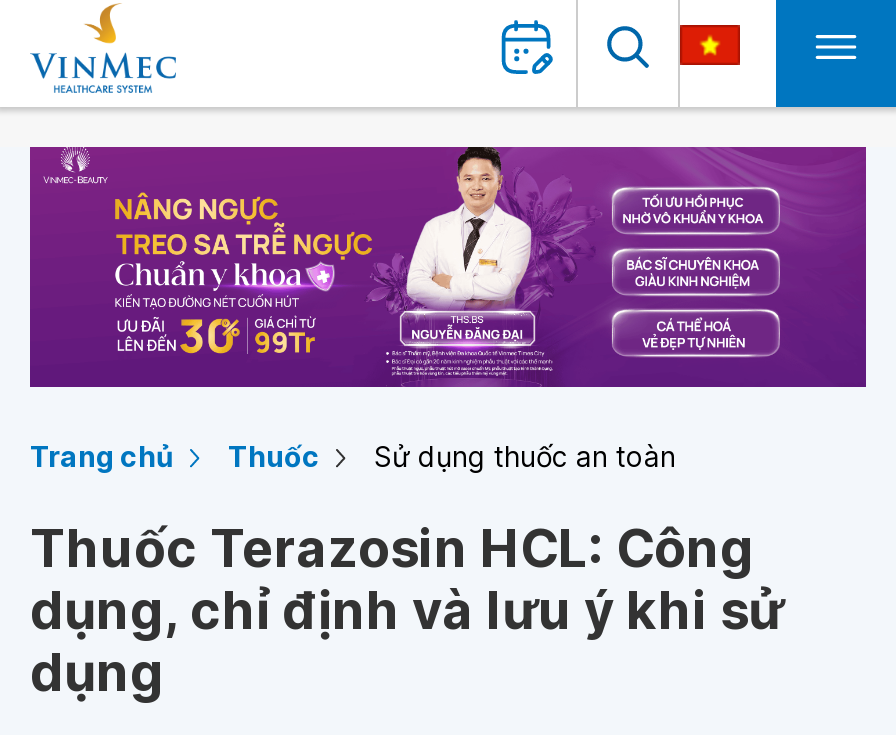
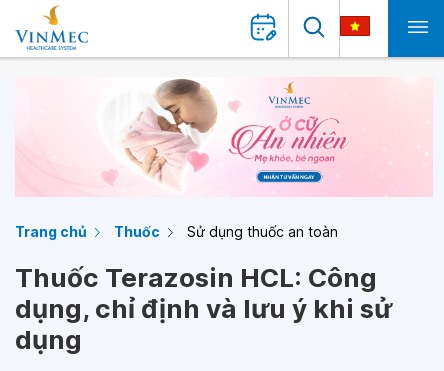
[28,145,868,389] [image] -> [15,77,433,197] [image]

